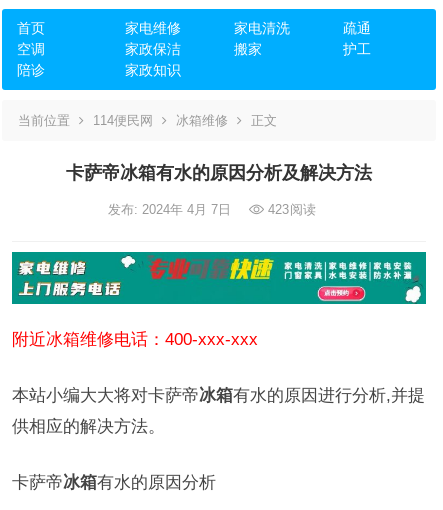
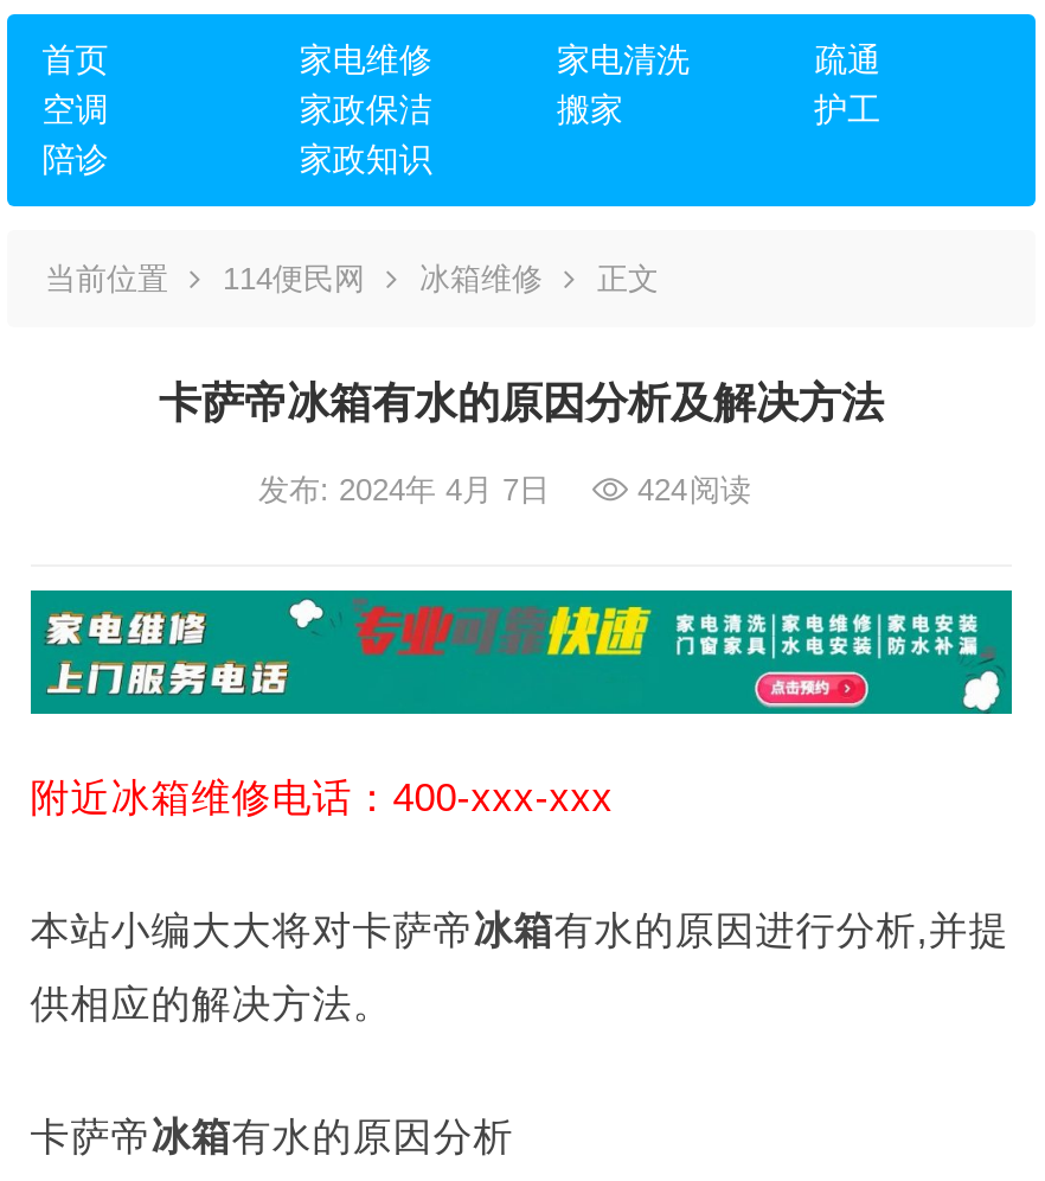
[108,202,316,217] 发布: 2024年 4月 7日 423阅读 -> [258,472,751,507] 发布: 2024年 4月 7日 424阅读

